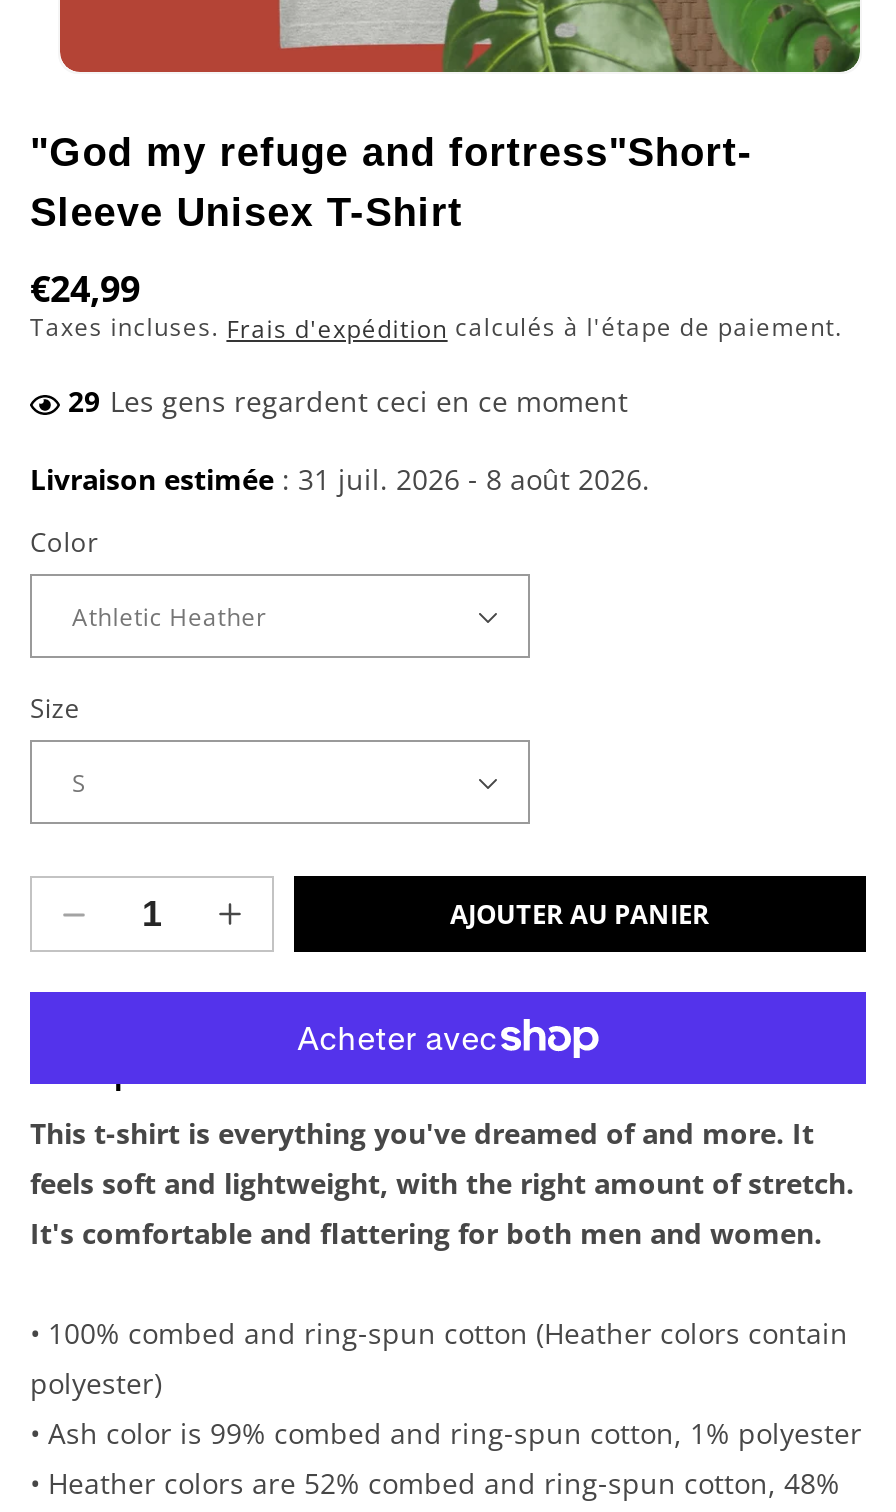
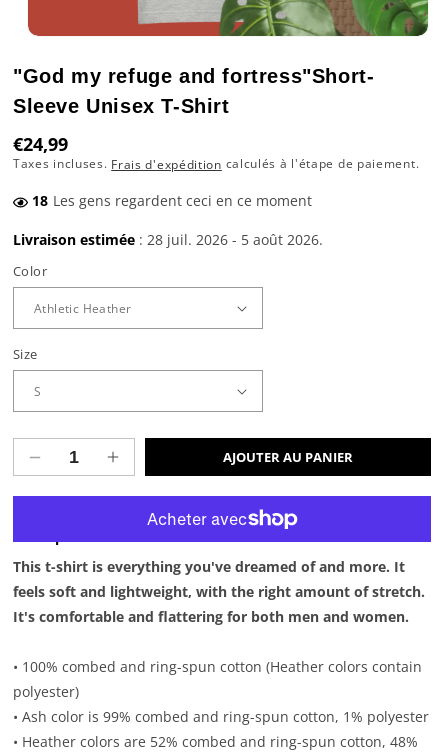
[68,383,628,421] 29 Les gens regardent ceci en ce moment -> [32,191,312,210] 18 Les gens regardent ceci en ce moment
[30,461,650,499] Livraison estimée: 31 juil. 2026 - 8 août 2026. -> [13,230,323,249] Livraison estimée: 28 juil. 2026 - 5 août 2026.

